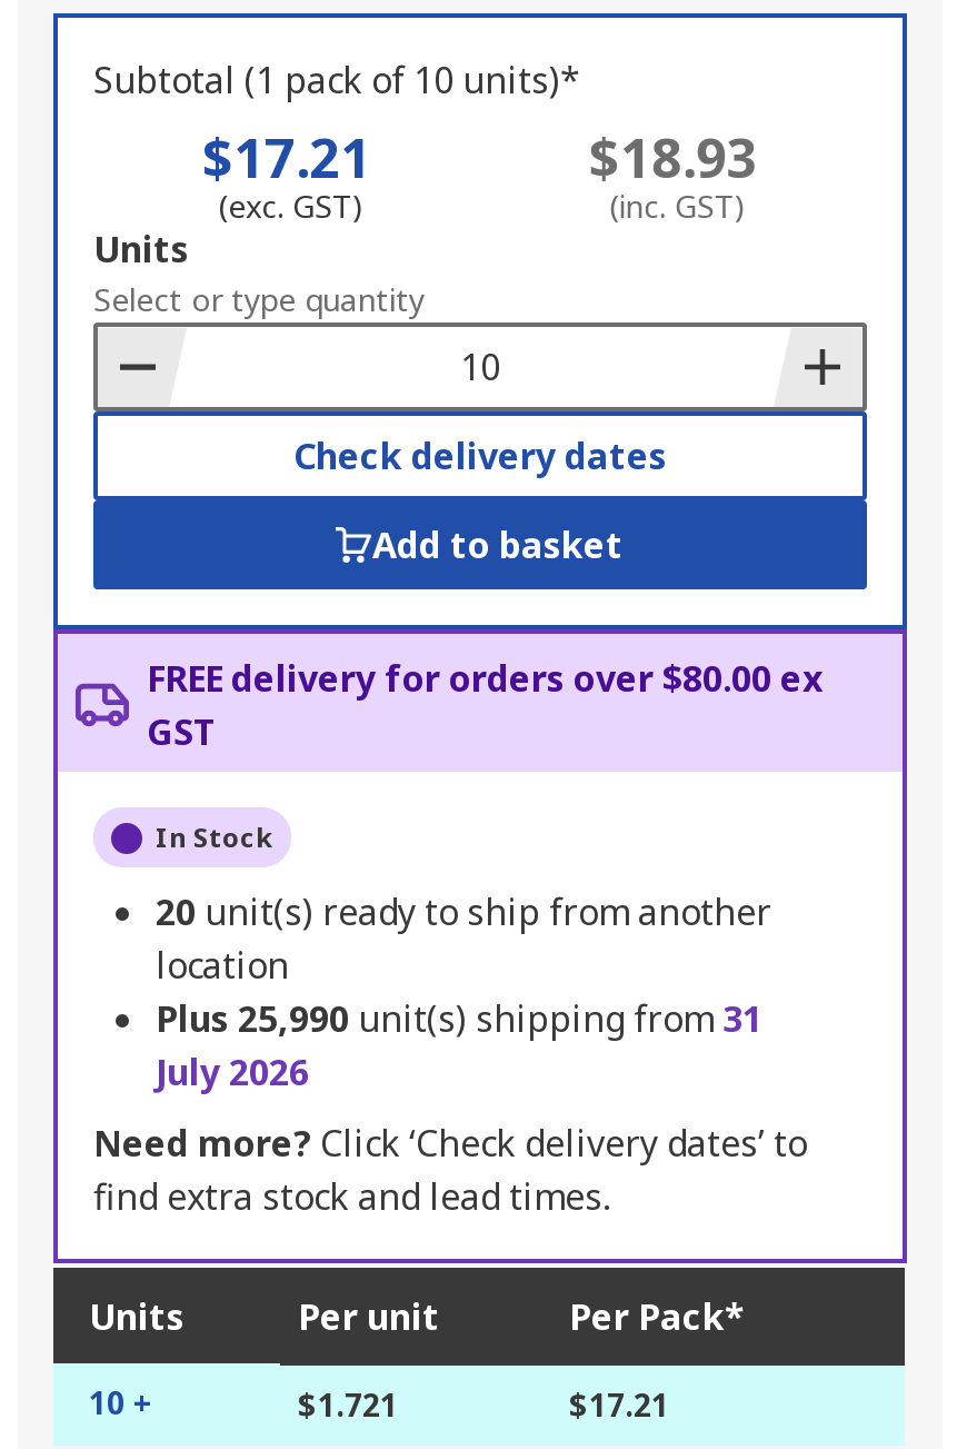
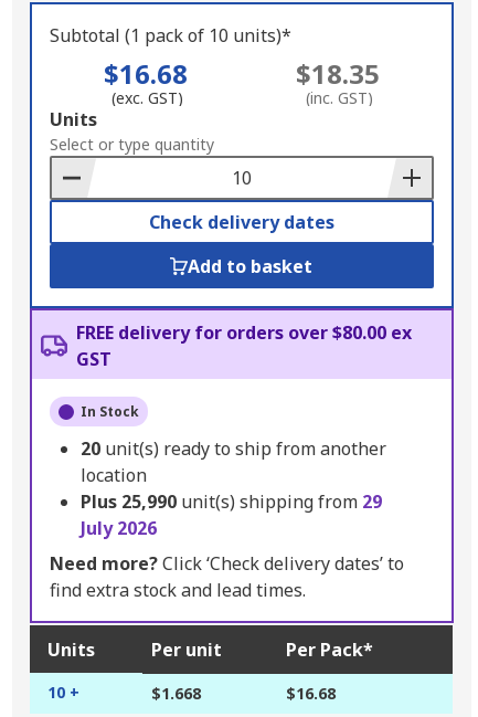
[202,121,371,195] $17.21 -> [104,56,188,92] $16.68
[589,121,758,195] $18.93 -> [296,56,380,92] $18.35
[156,995,762,1044] Plus 25,990 unit(s) shipping from 31 -> [81,490,382,514] Plus 25,990 unit(s) shipping from 29
[298,1385,398,1427] $1.721 -> [151,683,201,704] $1.668
[569,1385,669,1427] $17.21 -> [286,683,336,704] $16.68

